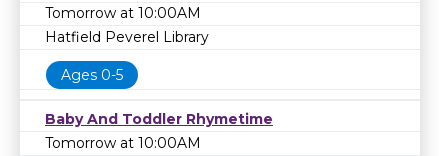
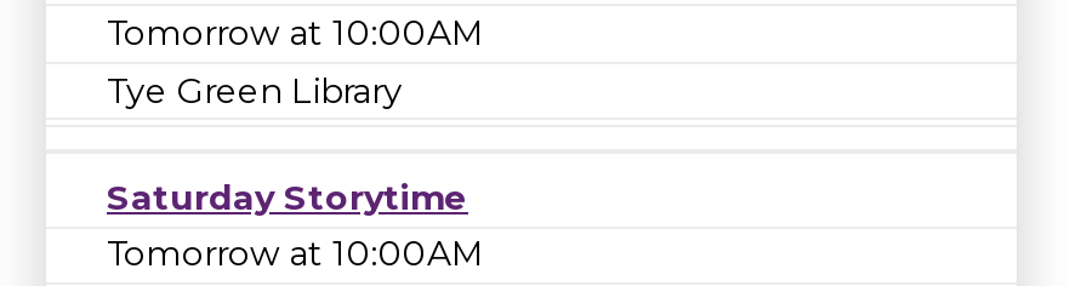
[45,28,273,128] Hatfield Peverel Library | Ages 0-5 | Baby And Toddler Rhymetime -> [107,68,468,219] Tye Green Library | Saturday Storytime

